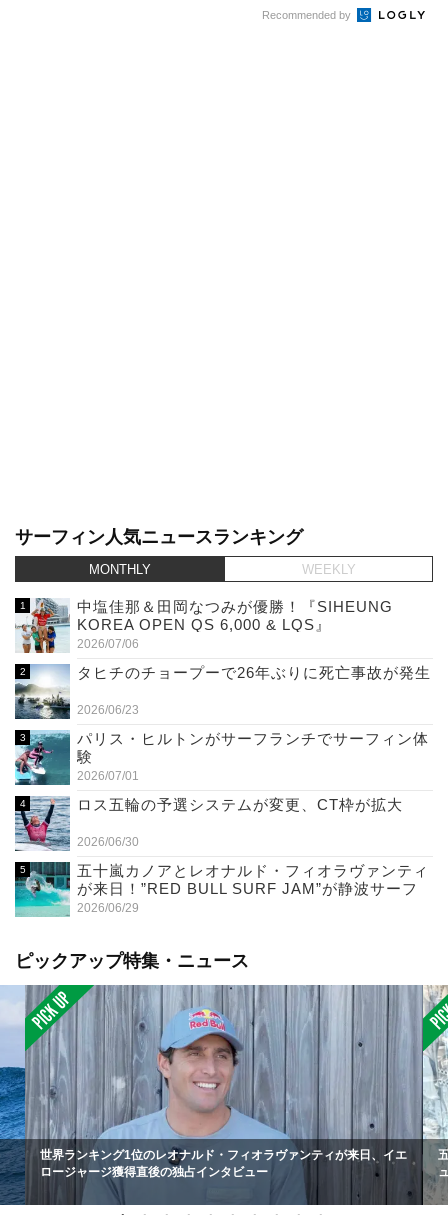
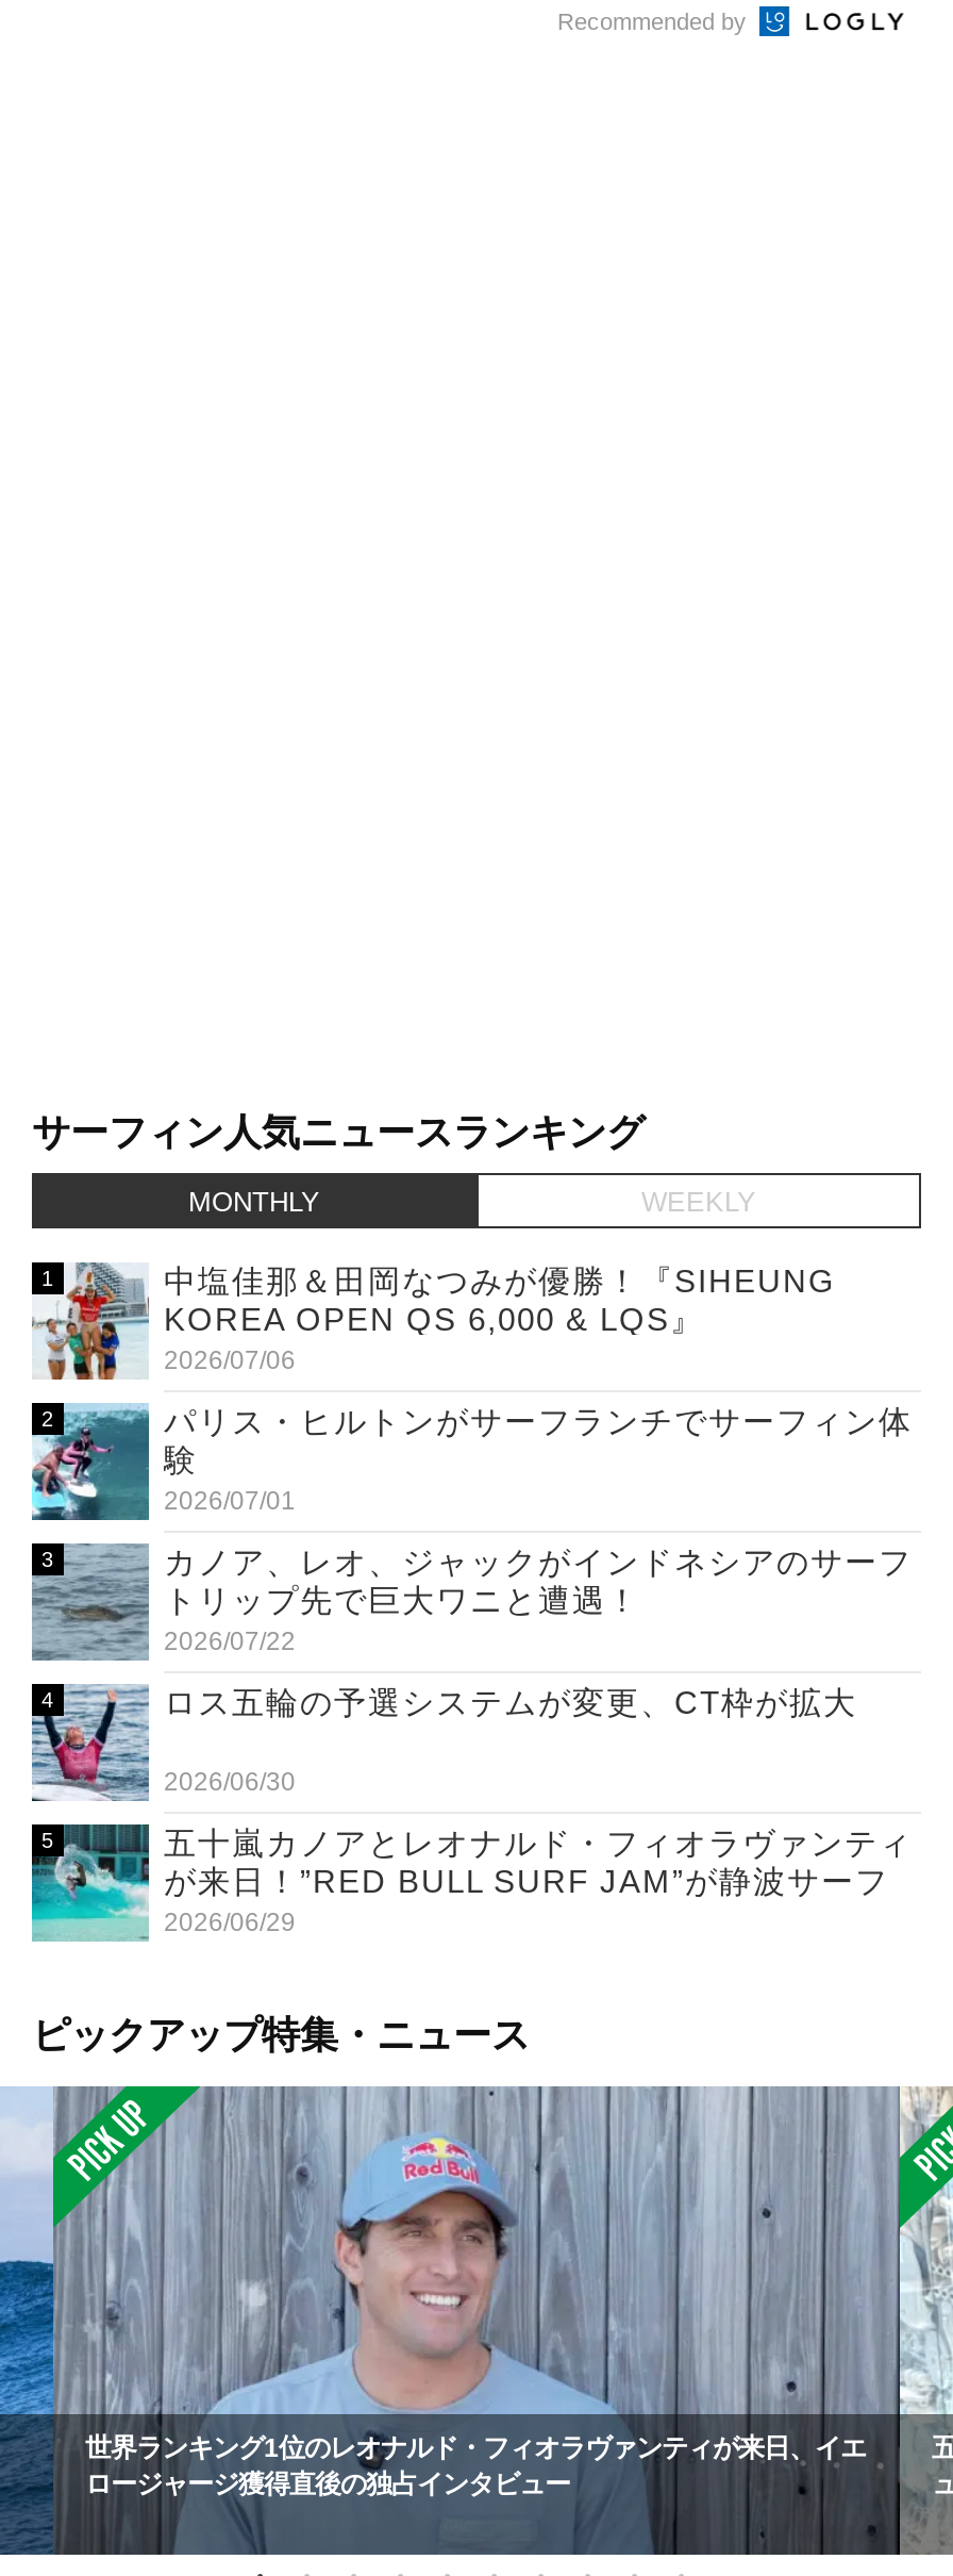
[14,664,431,719] [image] | タヒチのチョープーで26年ぶりに死亡事故が発生 | 2026/06/23 -> none
moved [13,729,429,787] -> [28,1401,913,1524]: [image] | パリス・ヒルトンがサーフランチでサーフィン体 | 験 | 2026/07/01
none -> [32,1543,913,1661] [image] | カノア、レオ、ジャックがインドネシアのサーフ | トリップ先で巨大ワニと遭遇！ | 2026/07/22

